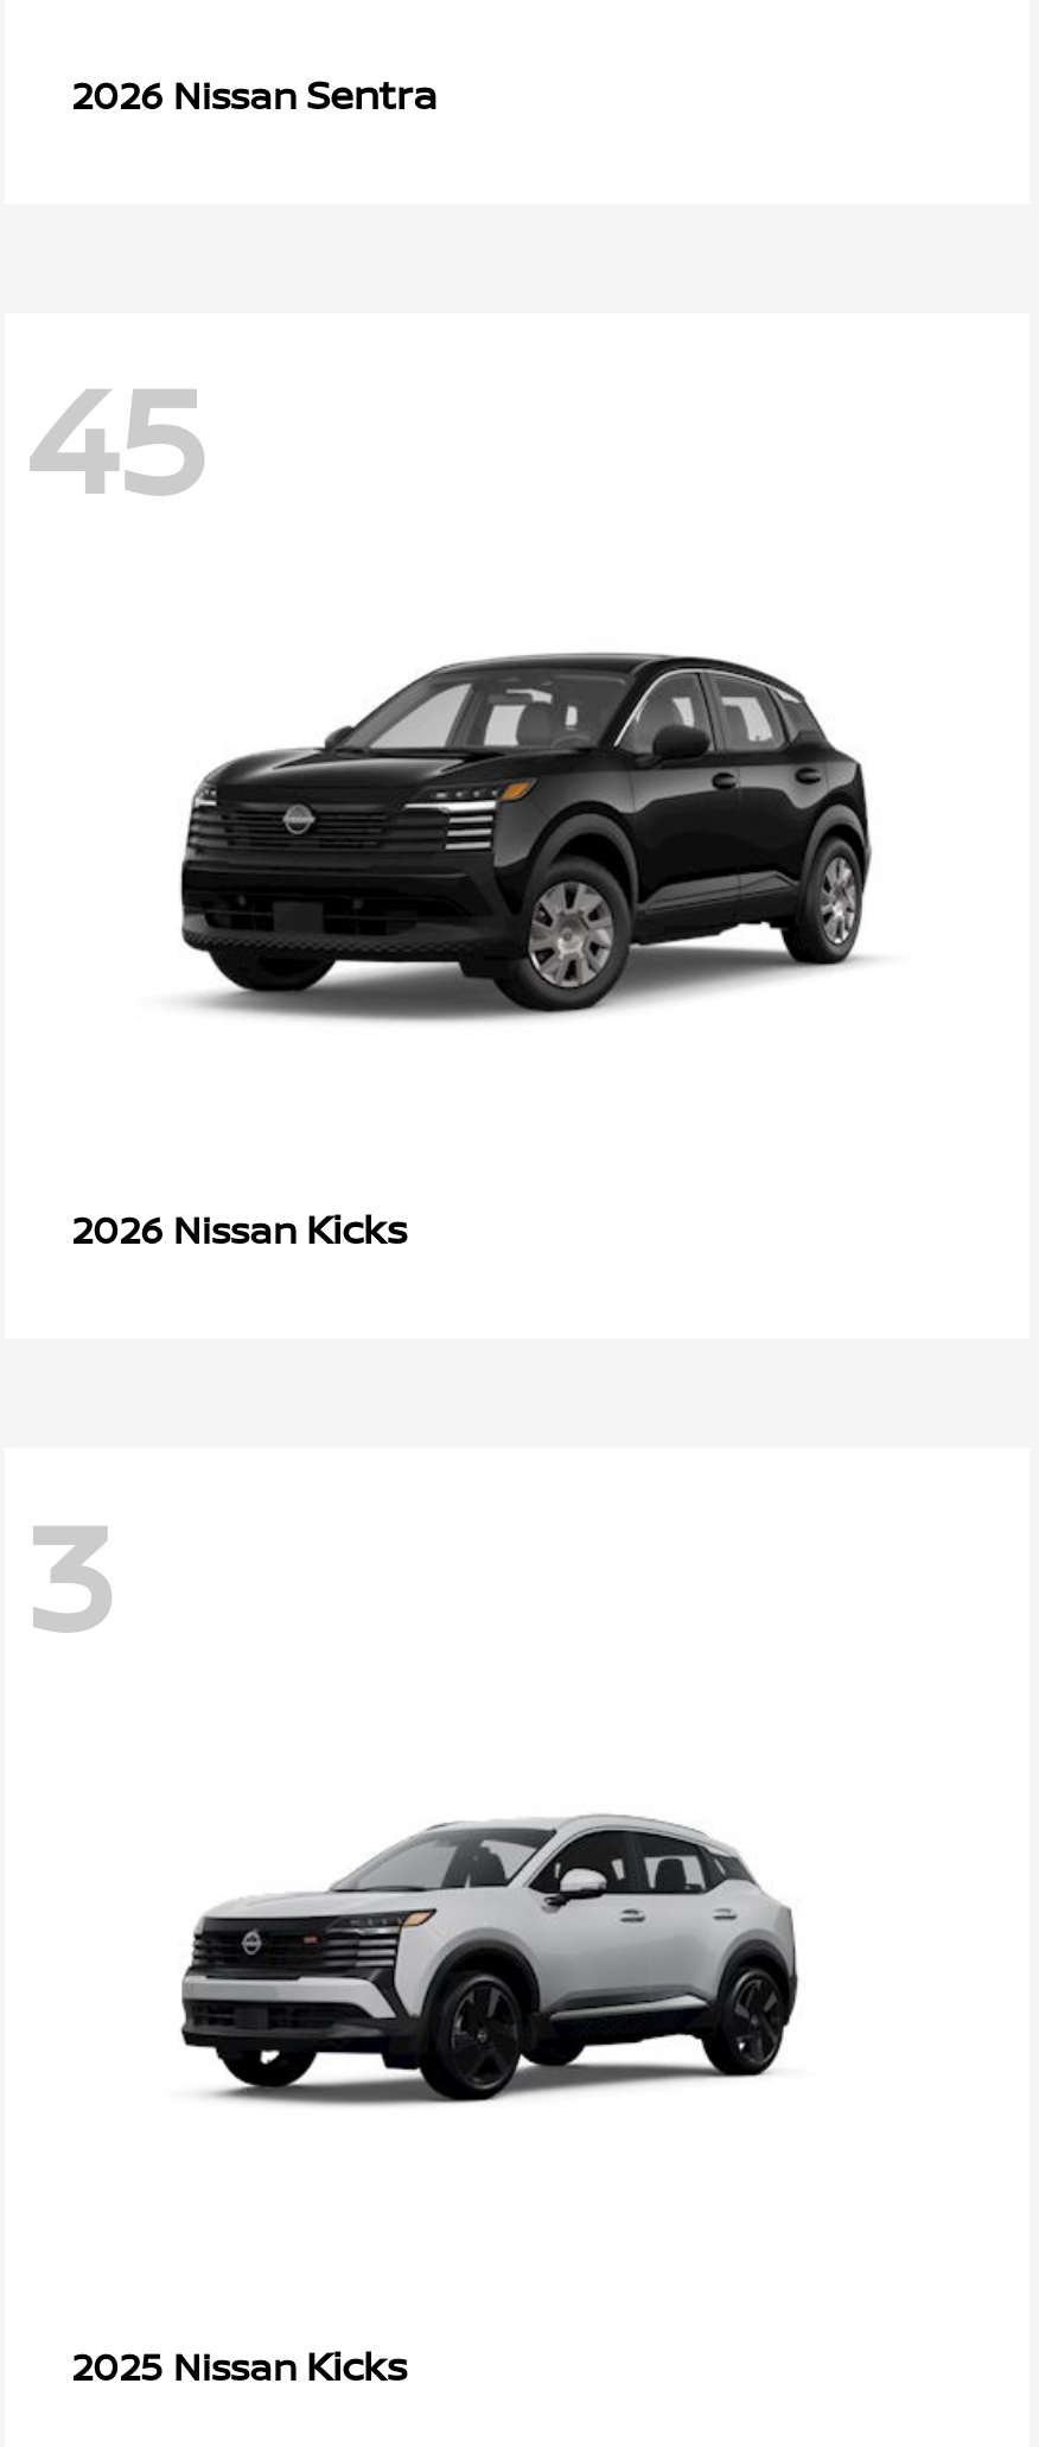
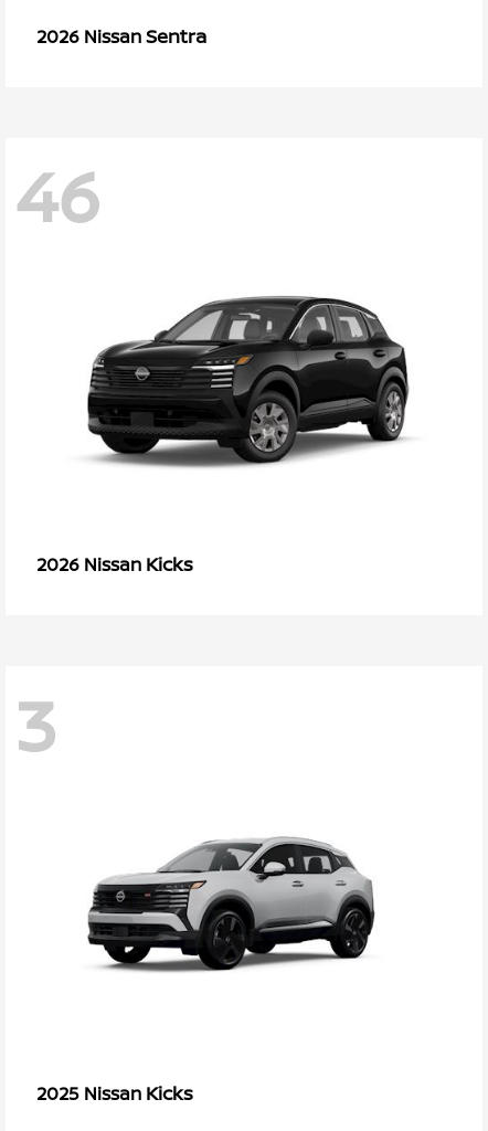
[24,332,206,539] 45 -> [14,147,100,243] 46

